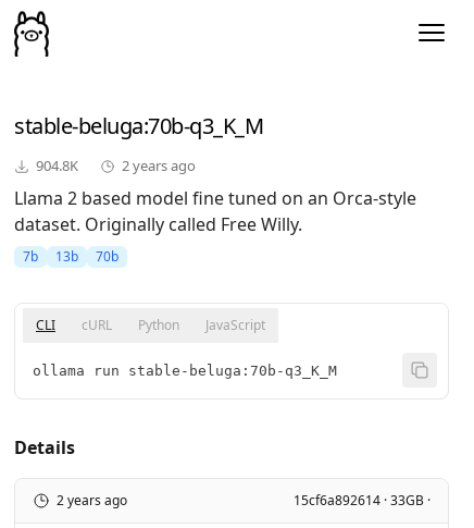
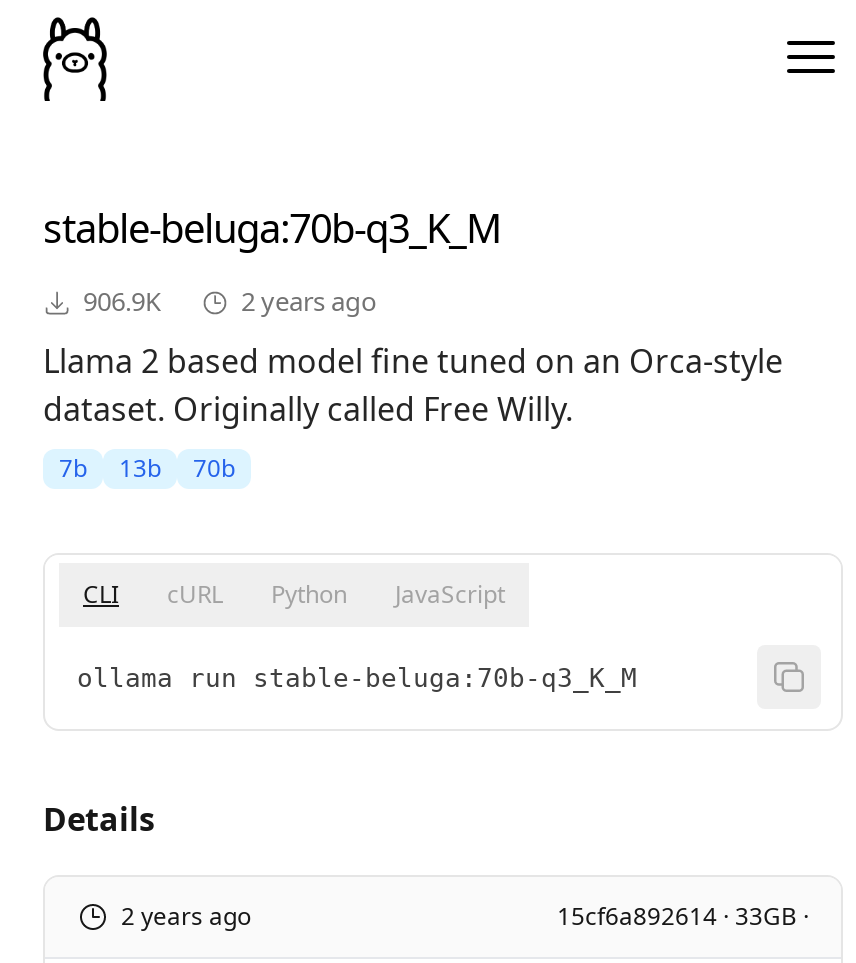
[36,156,78,175] 904.8K -> [83,283,161,319] 906.9K

